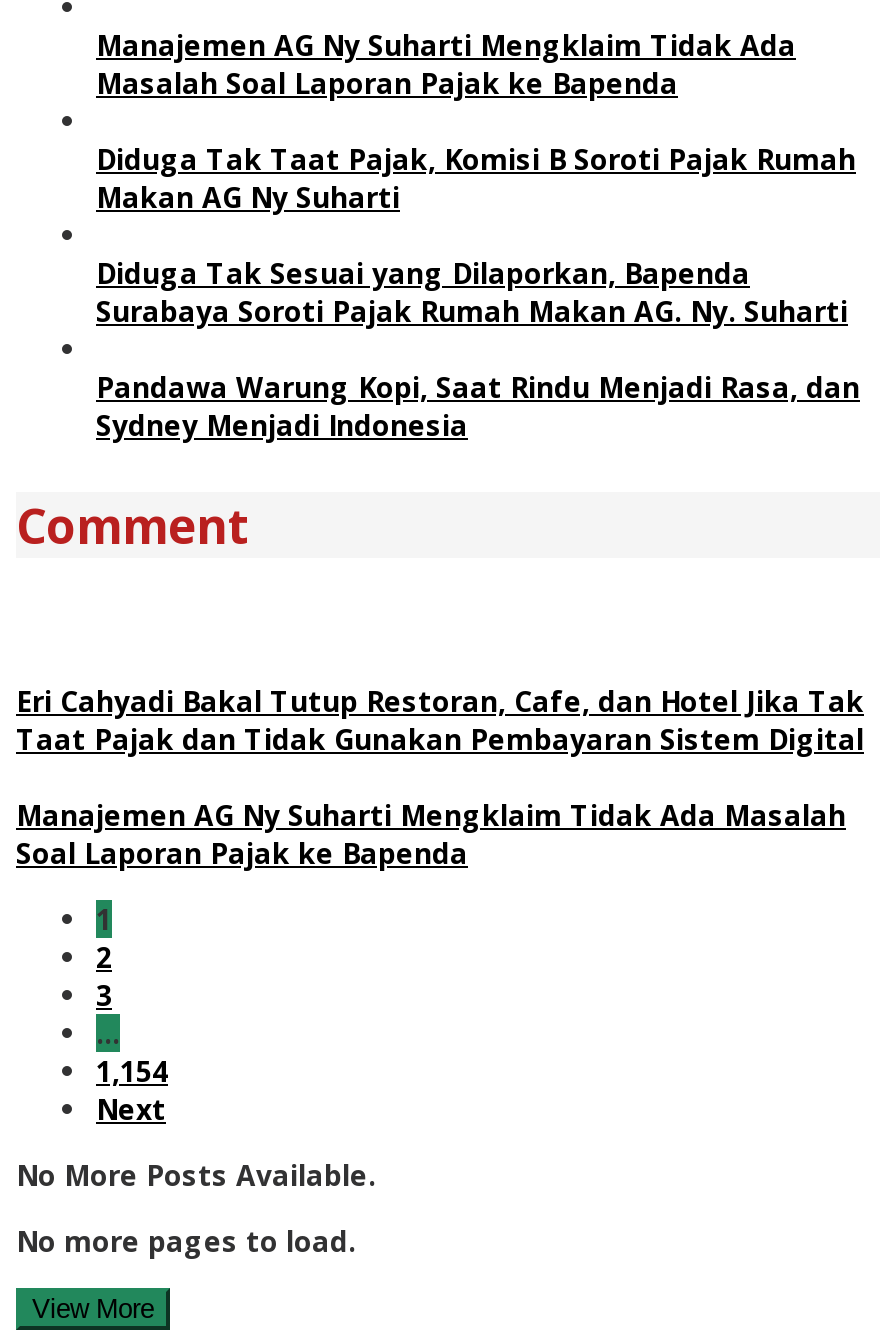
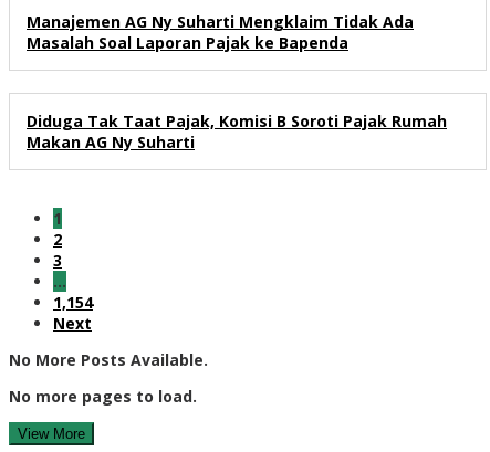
moved [96,140,856,216] -> [27,110,447,152]: Diduga Tak Taat Pajak, Komisi B Soroti Pajak Rumah | Makan AG Ny Suharti
[16,254,864,872] Diduga Tak Sesuai yang Dilaporkan, Bapenda | Surabaya Soroti Pajak Rumah Makan AG. Ny. Suharti | Pandawa Warung Kopi, Saat Rindu Menjadi Rasa, dan | Sydney Menjadi Indonesia | Comment | Eri Cahyadi Bakal Tutup Restoran, Cafe, dan Hotel Jika Tak | Taat Pajak dan Tidak Gunakan Pembayaran Sistem Digital | Manajemen AG Ny Suharti Mengklaim Tidak Ada Masalah | Soal Laporan Pajak ke Bapenda -> none

